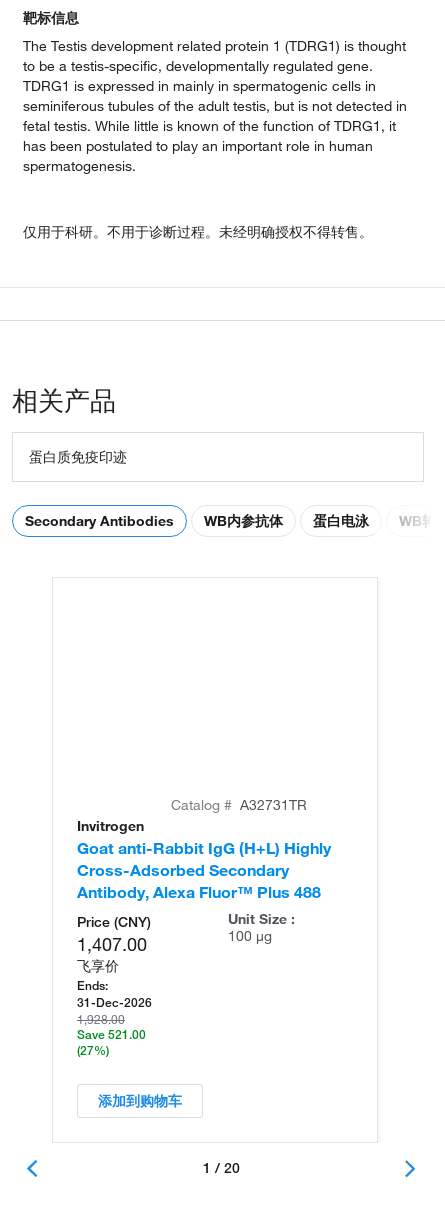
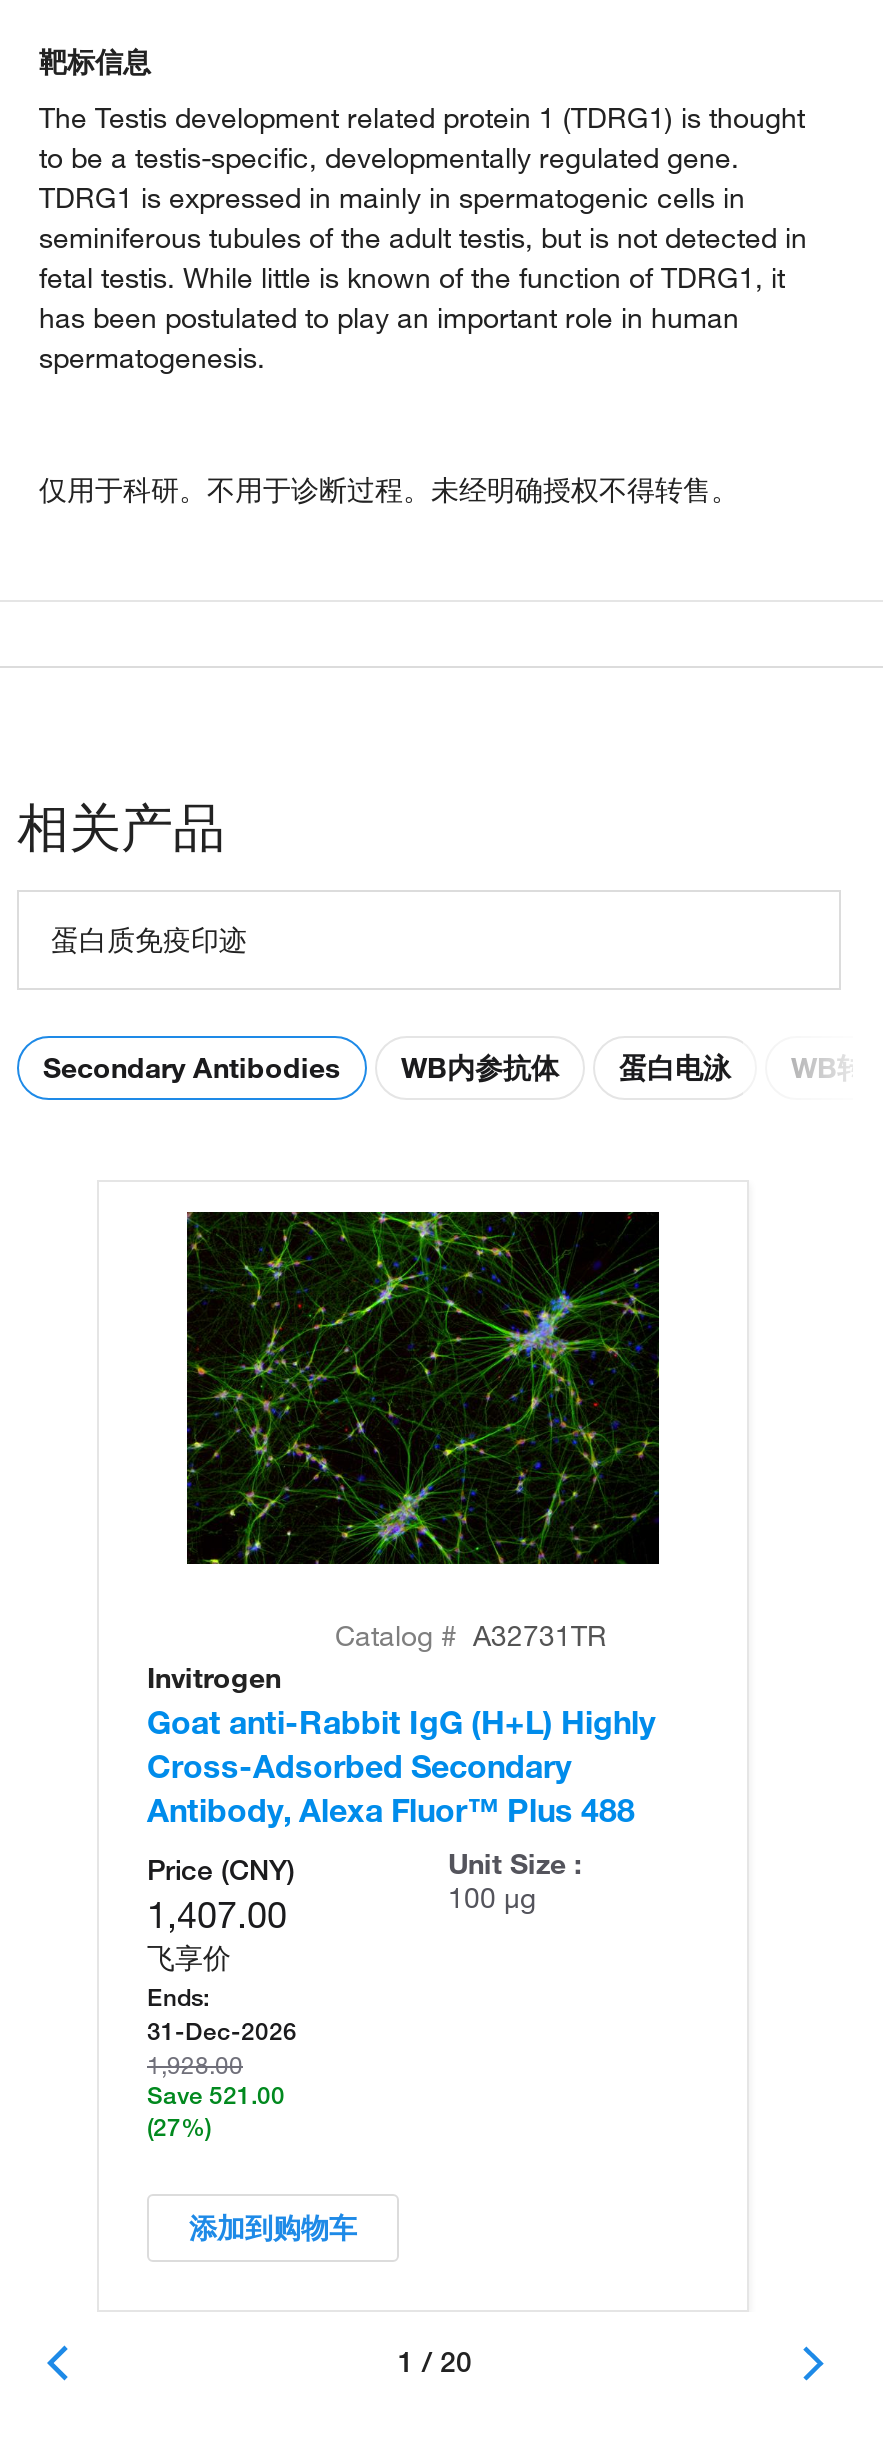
none -> [185,1210,661,1566] [image]

